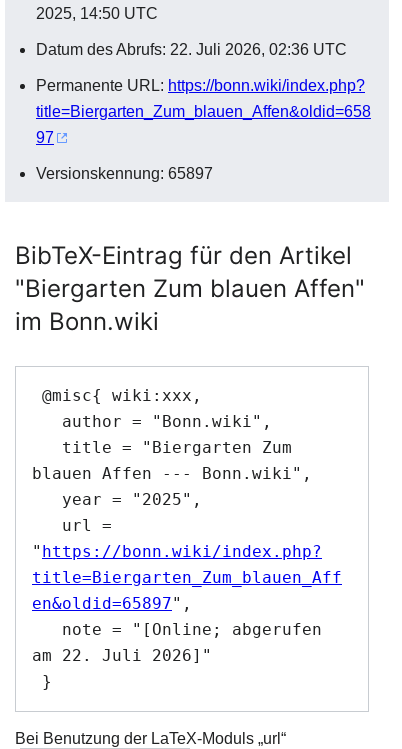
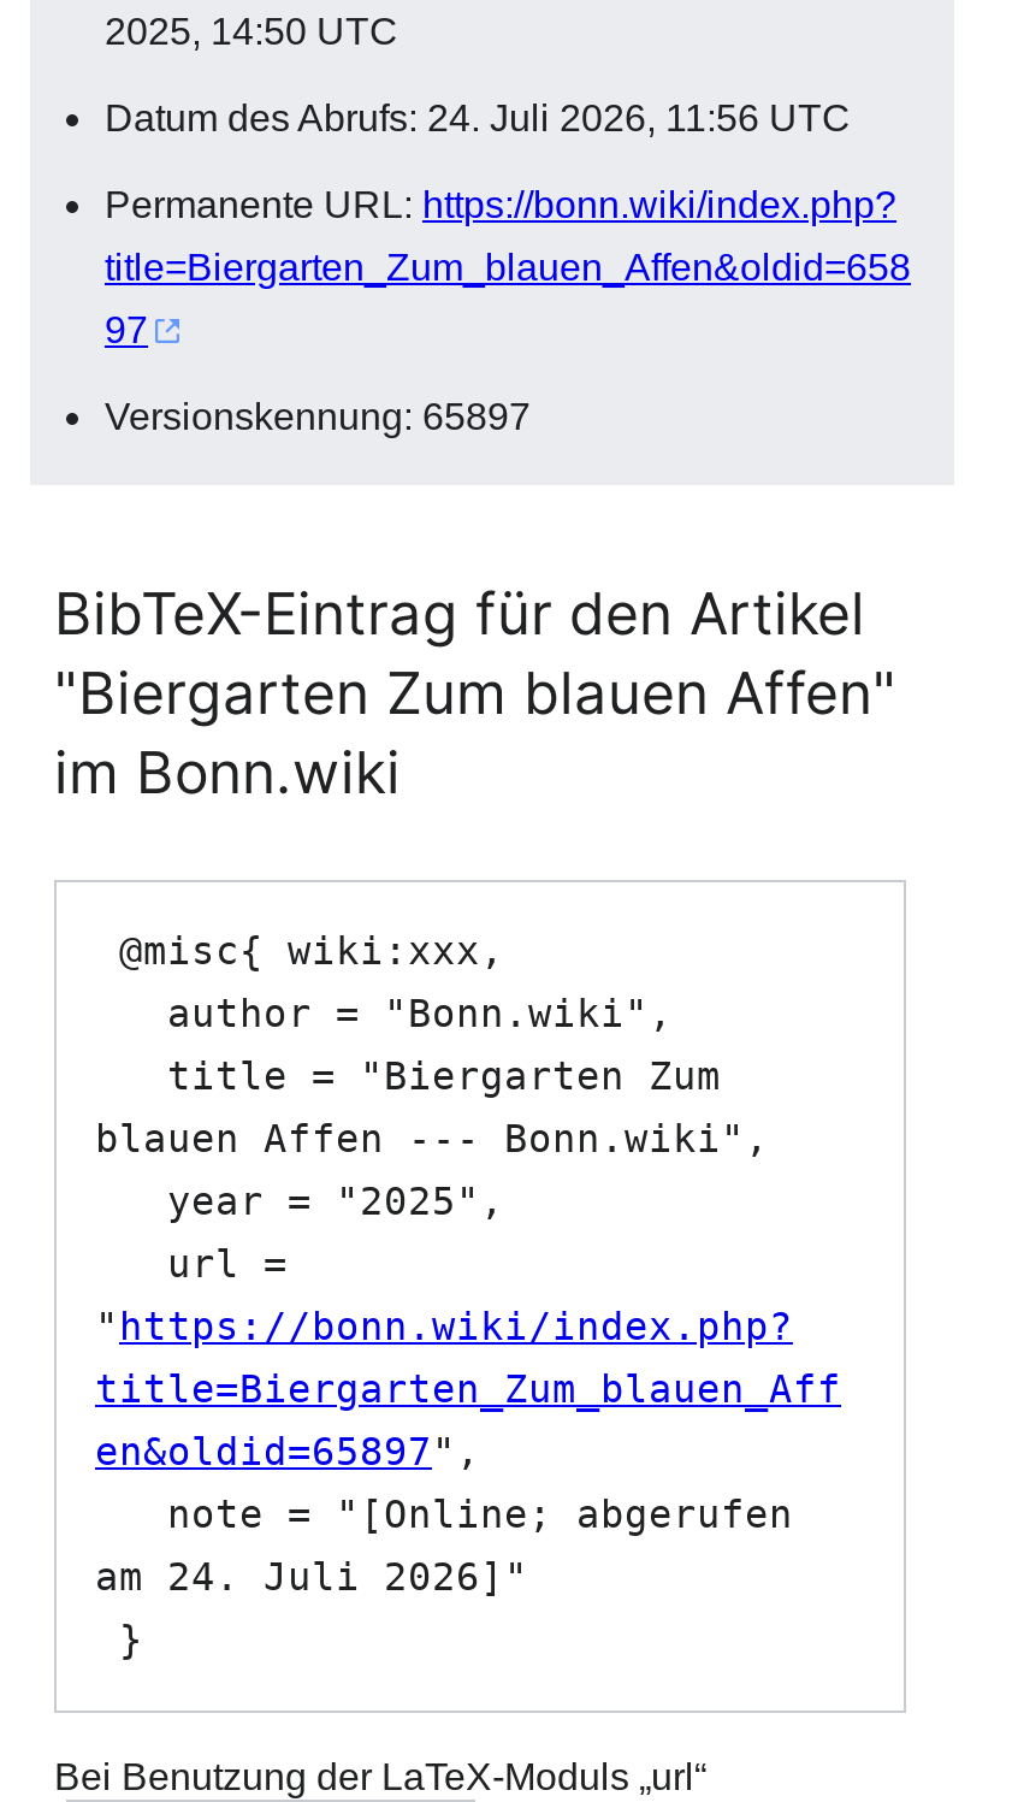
[36,41,347,58] Datum des Abrufs: 22. Juli 2026, 02:36 UTC -> [105,98,851,138] Datum des Abrufs: 24. Juli 2026, 11:56 UTC
[32,646,212,665] am 22. Juli 2026]" -> [95,1554,528,1600] am 24. Juli 2026]"

